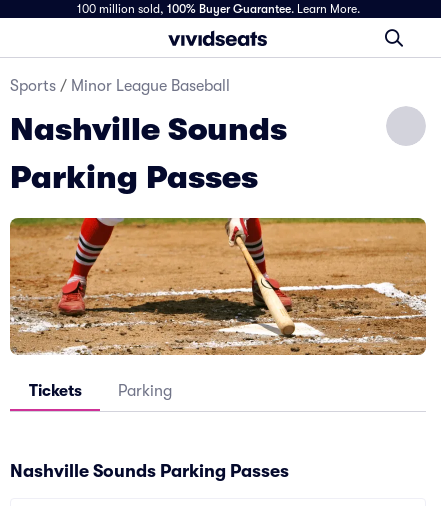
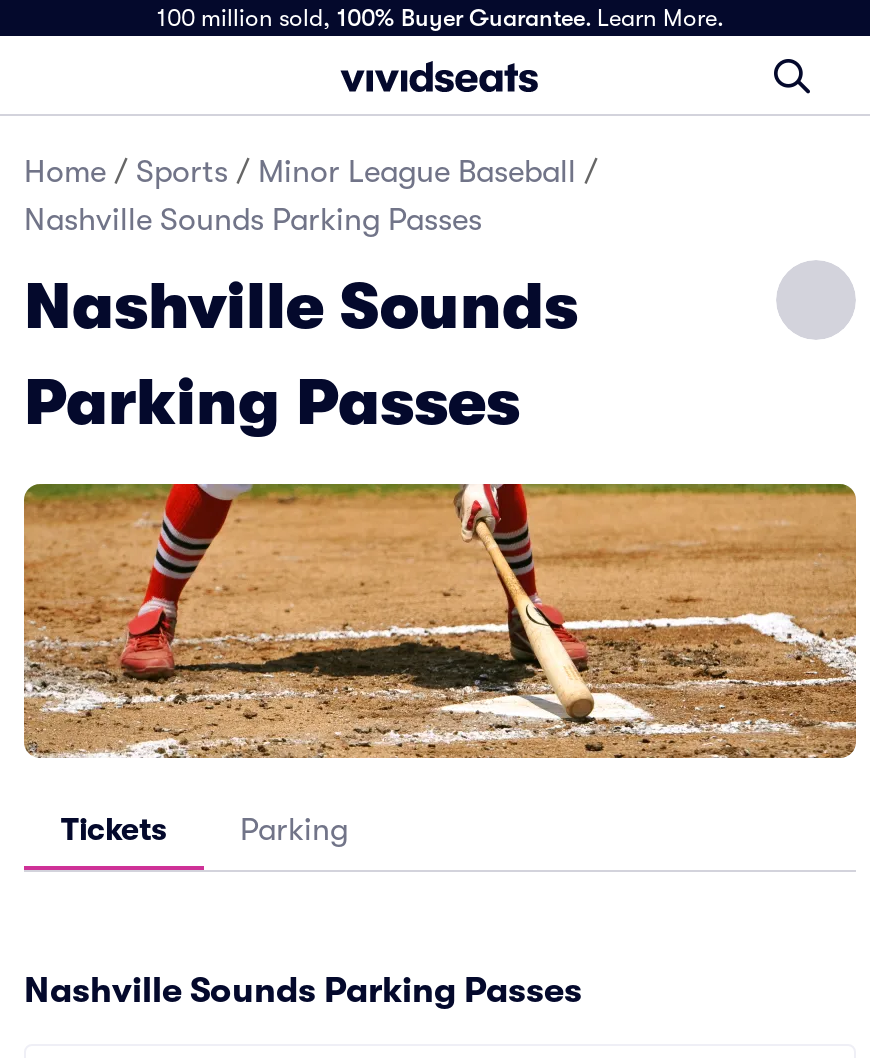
[10,77,230,95] Sports / Minor League Baseball -> [24,154,598,238] Home / Sports / Minor League Baseball / | Nashville Sounds Parking Passes

